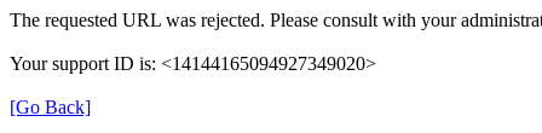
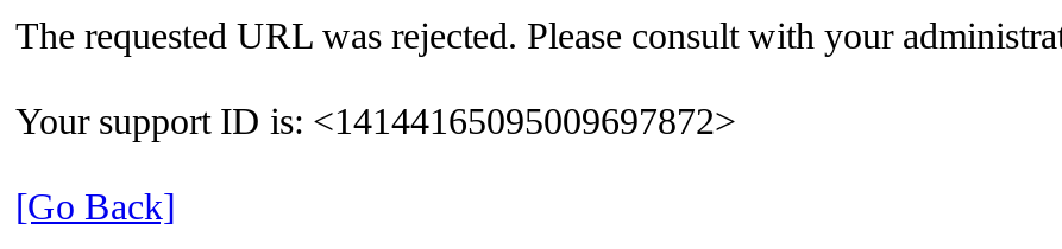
[10,53,376,74] Your support ID is: <14144165094927349020> -> [15,101,736,141] Your support ID is: <14144165095009697872>

